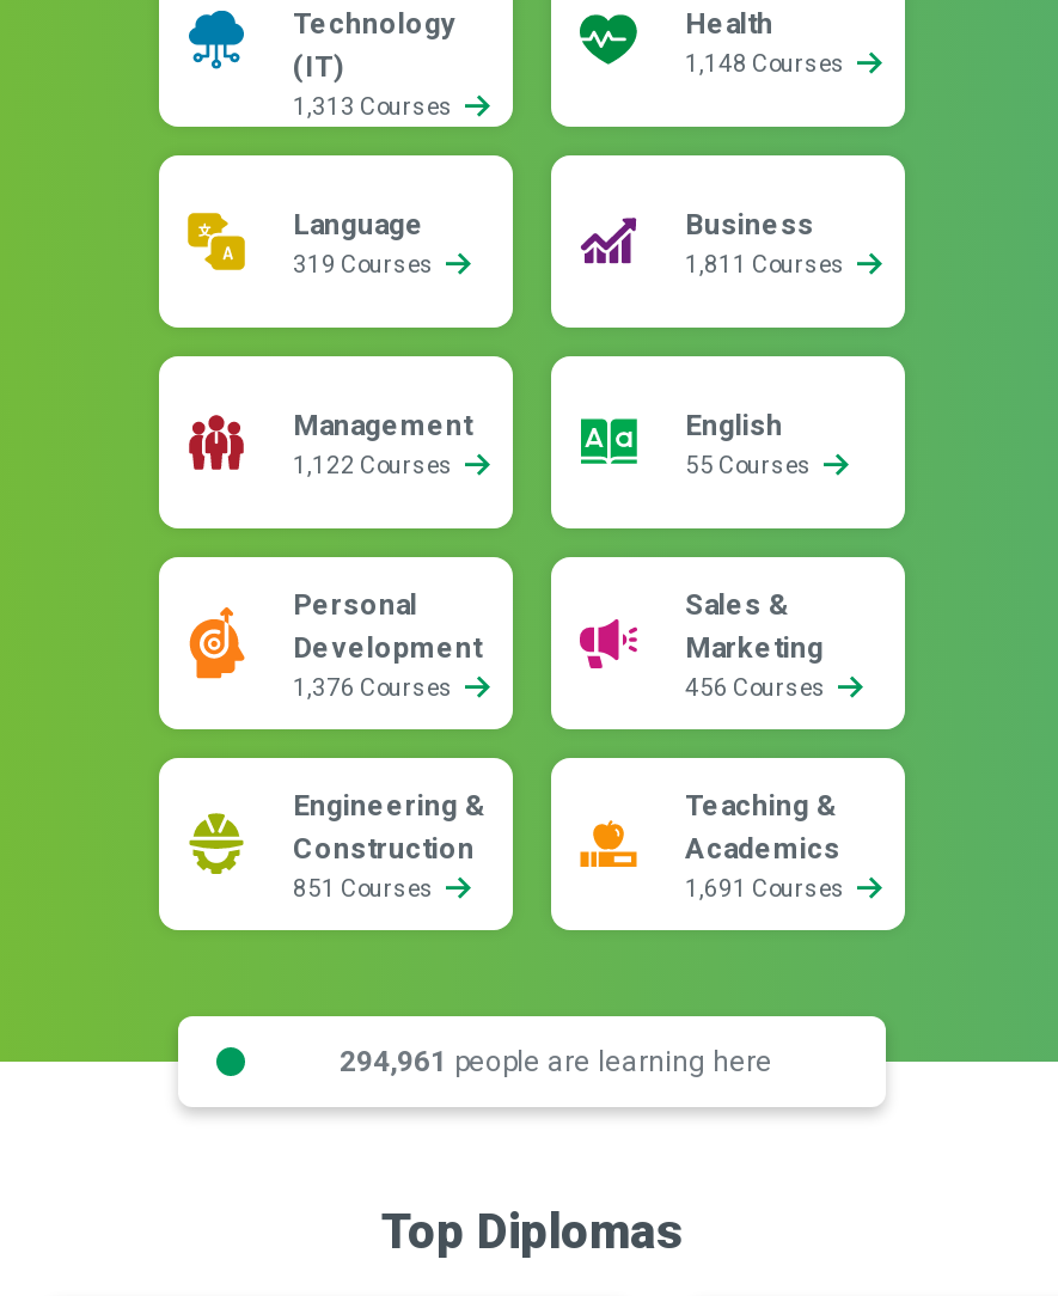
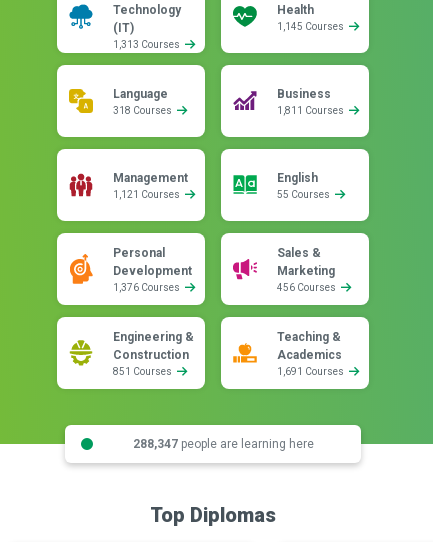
[685,50,850,77] 1,148 Courses -> [277,21,346,32] 1,145 Courses
[293,251,439,277] 319 Courses -> [113,105,174,116] 318 Courses
[293,452,458,478] 1,122 Courses -> [113,189,182,200] 1,121 Courses
[340,1044,772,1077] 294,961 people are learning here -> [132,436,313,450] 288,347 people are learning here

